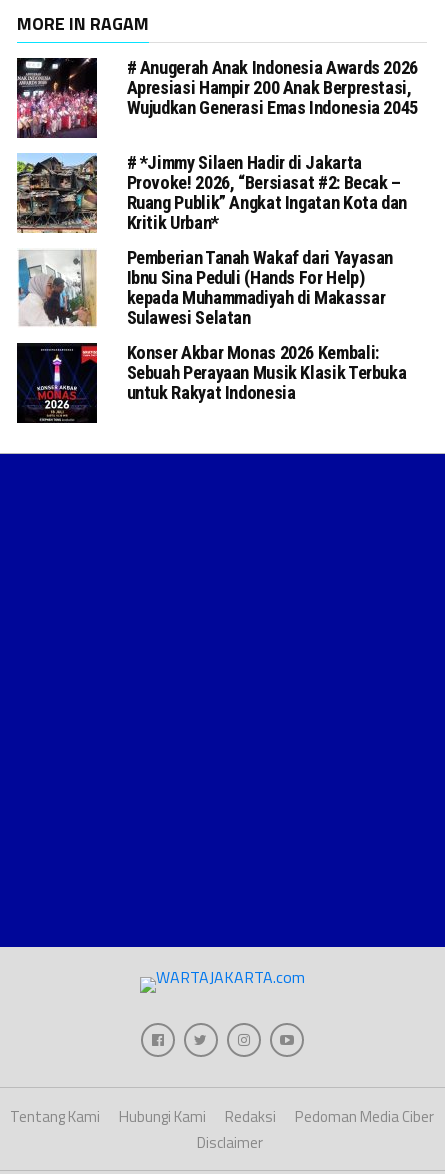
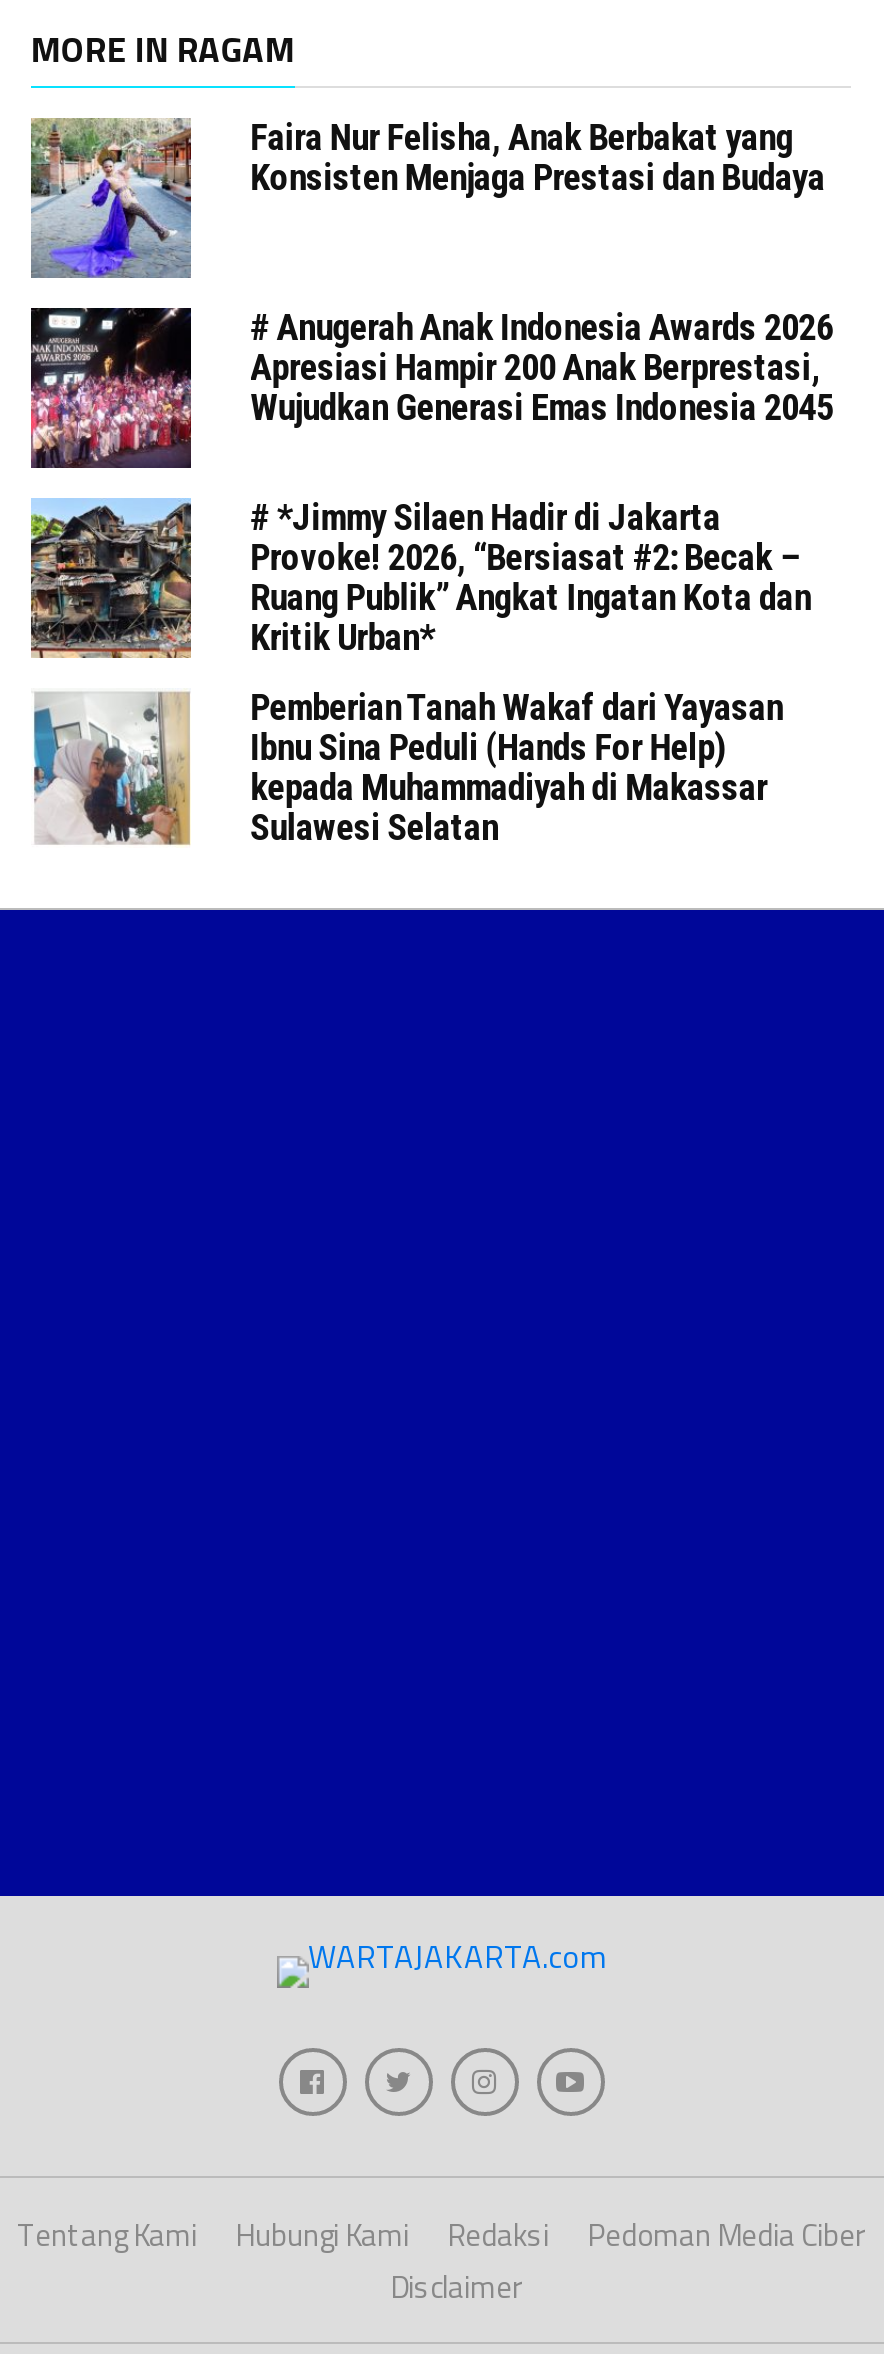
none -> [29,115,825,280] [image] | Faira Nur Felisha, Anak Berbakat yang | Konsisten Menjaga Prestasi dan Budaya
moved [15,57,418,328] -> [27,305,833,847]: [image] | # Anugerah Anak Indonesia Awards 2026 | Apresiasi Hampir 200 Anak Berprestasi, | ... | kepada Muhammadiyah di Makassar | Sulawesi Selatan
[16,342,406,424] [image] | Konser Akbar Monas 2026 Kembali: | Sebuah Perayaan Musik Klasik Terbuka | untuk Rakyat Indonesia -> none

